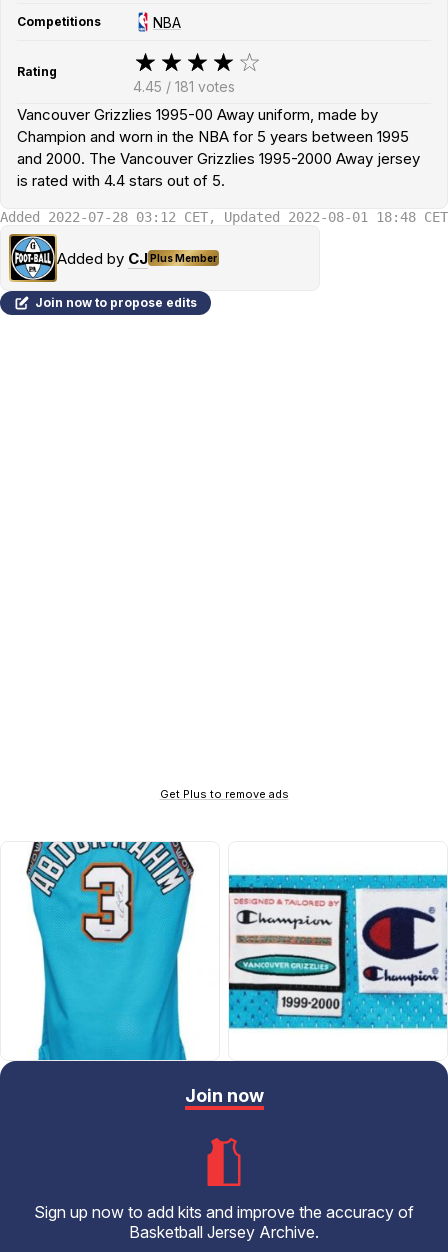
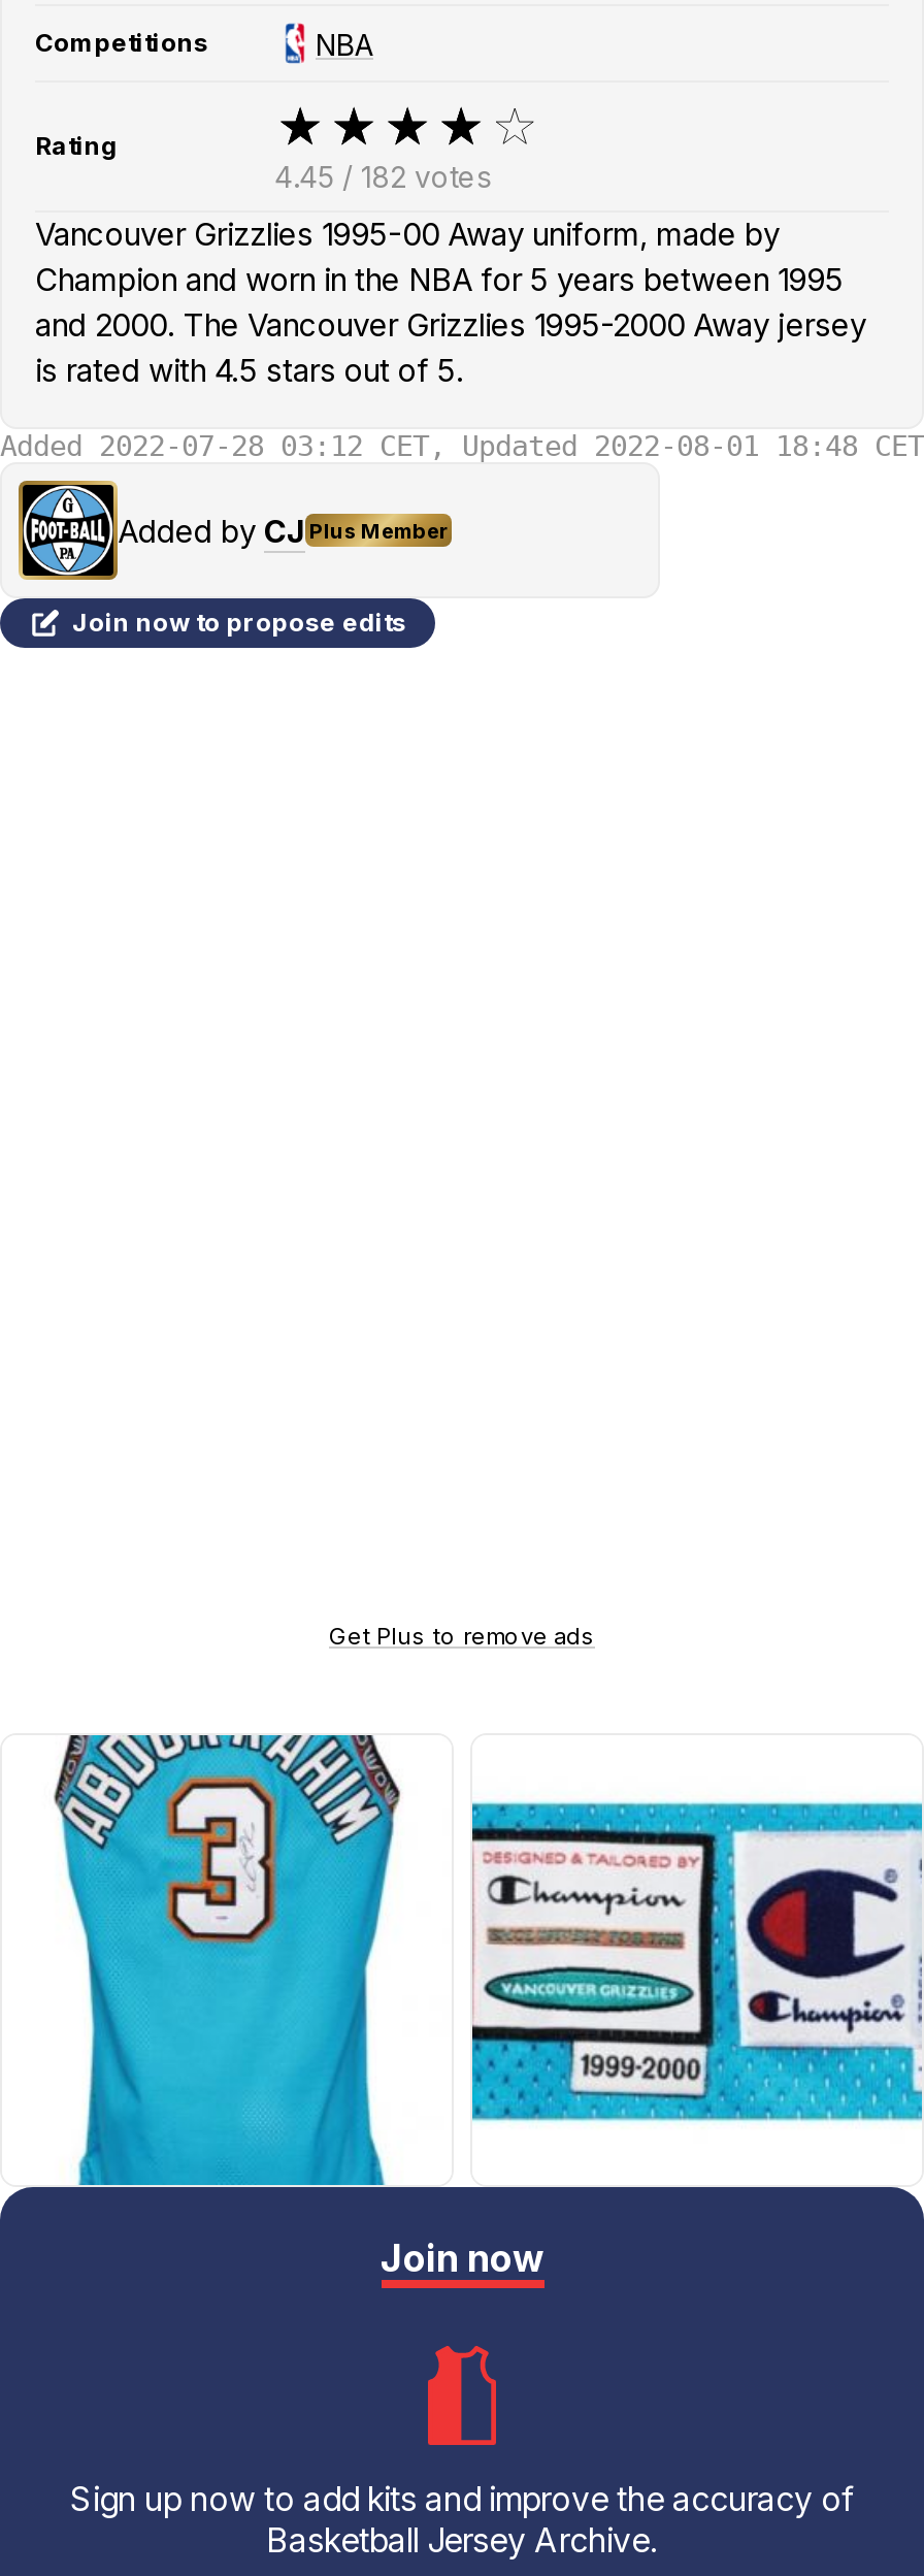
[133,78,235,95] 4.45 / 181 votes -> [274,159,491,194] 4.45 / 182 votes
[17,171,225,190] is rated with 4.4 stars out of 5. -> [35,351,464,390] is rated with 4.5 stars out of 5.

